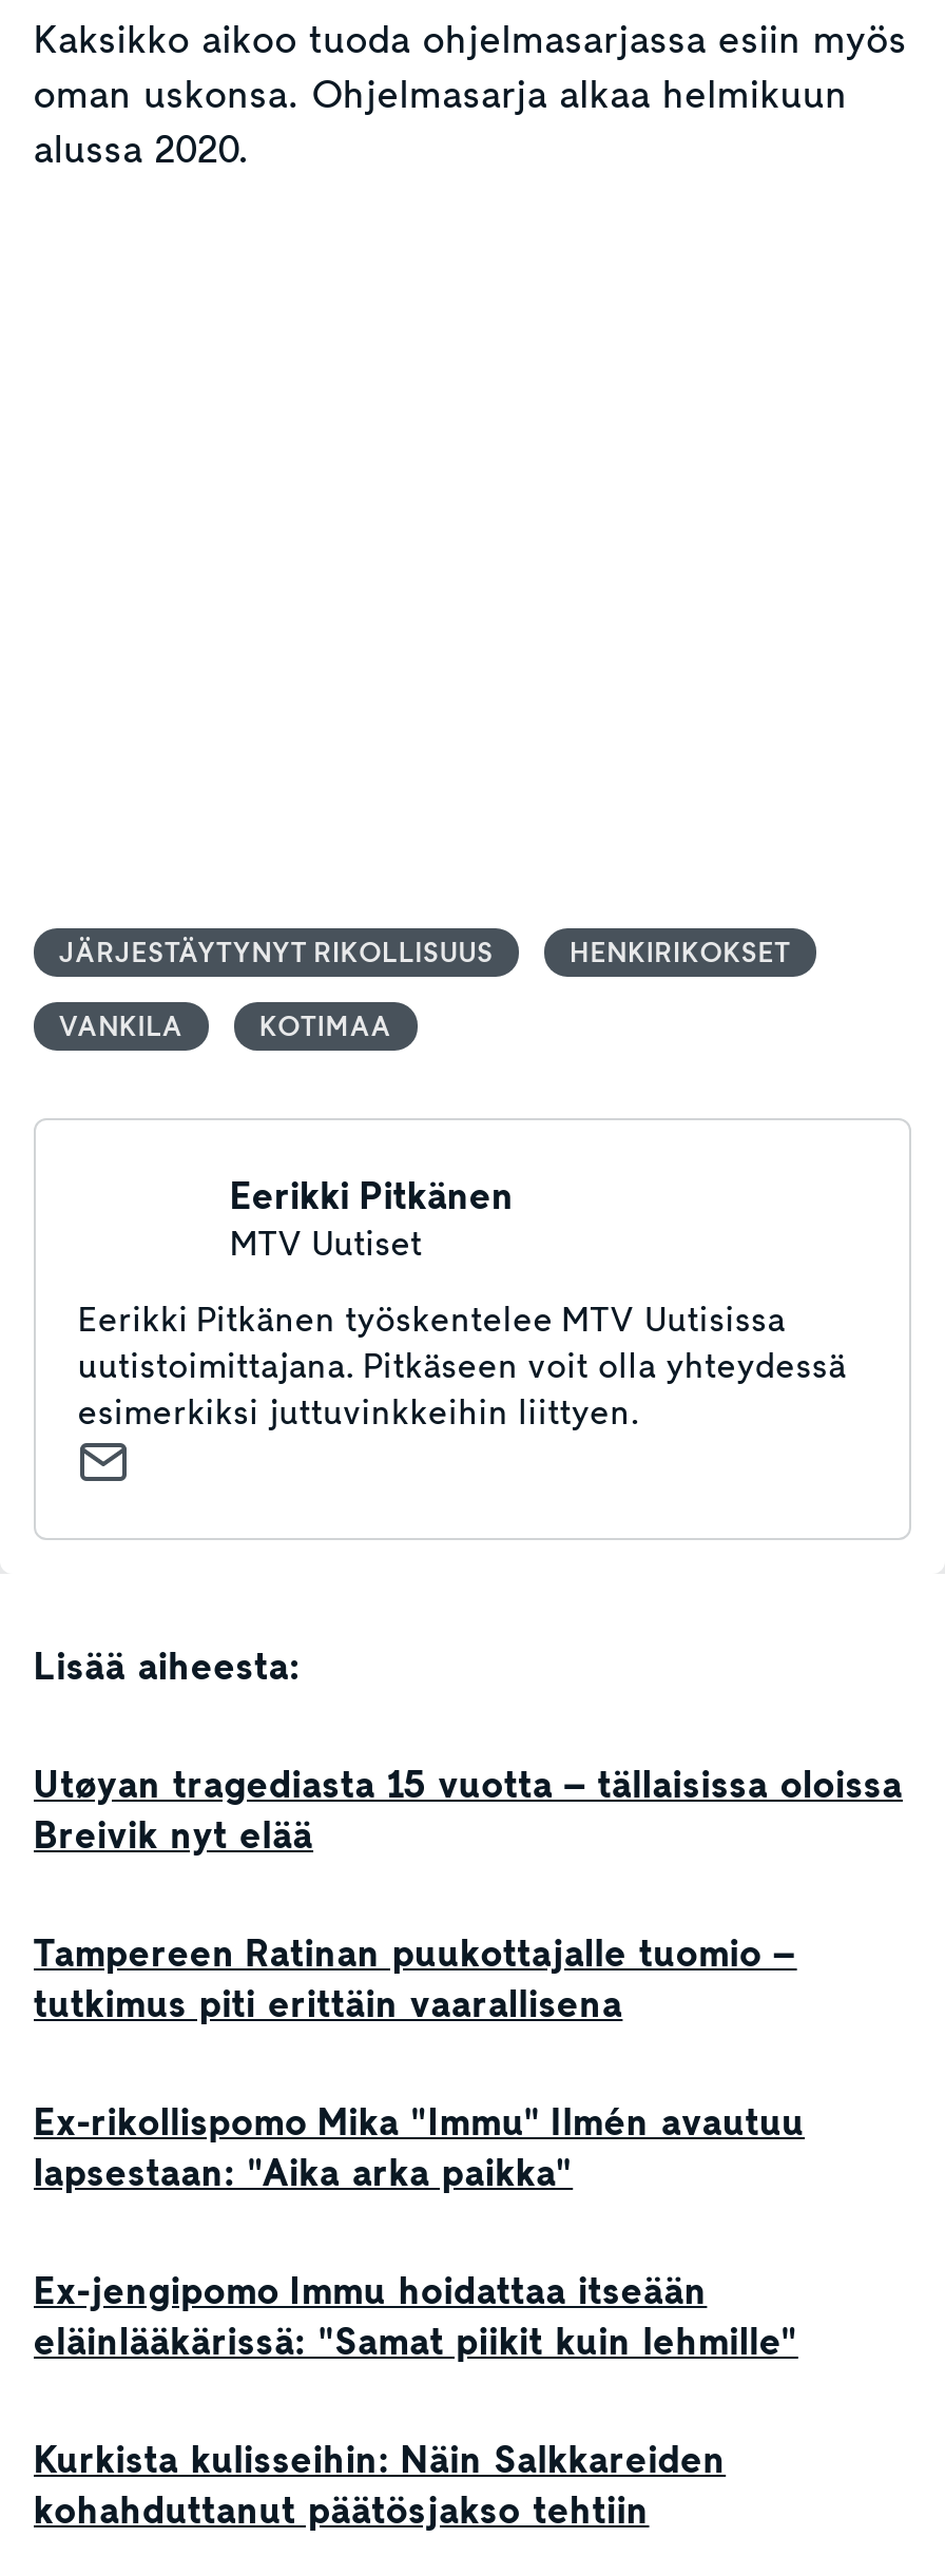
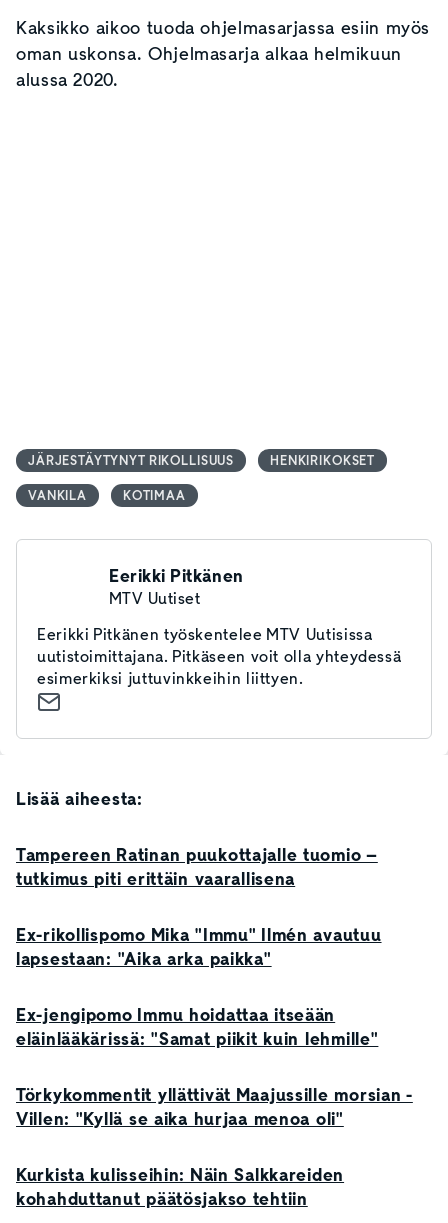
[34,1760,903,1861] Utøyan tragediasta 15 vuotta – tällaisissa oloissa | Breivik nyt elää -> none
moved [34,1928,805,2367] -> [16,843,381,1051]: Tampereen Ratinan puukottajalle tuomio – | tutkimus piti erittäin vaarallisena | Ex-rikollispomo Mika "Immu" Ilmén avautuu | lapsestaan: "Aika arka paikka" | Ex-jengipomo Immu hoidattaa itseään | eläinlääkärissä: "Samat piikit kuin lehmille"
none -> [16,1083,413,1131] Törkykommentit yllättivät Maajussille morsian - | Villen: "Kyllä se aika hurjaa menoa oli"

